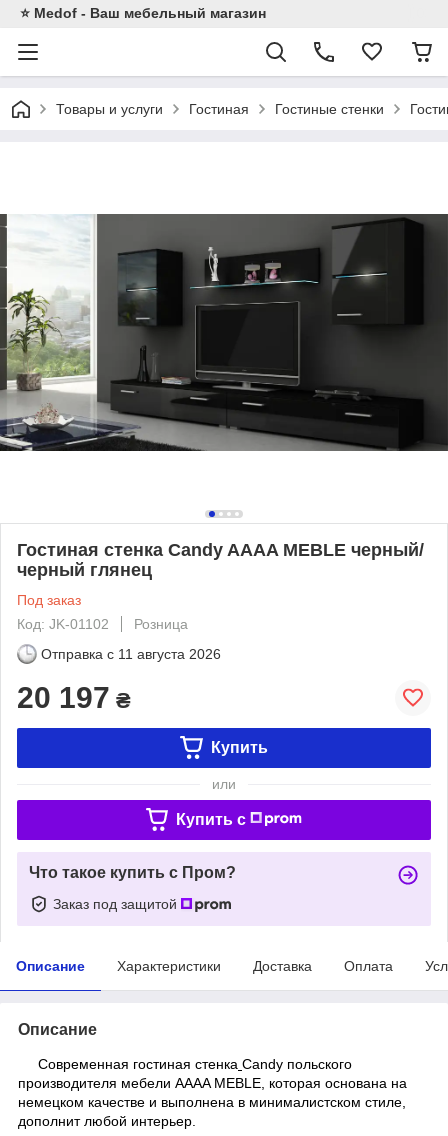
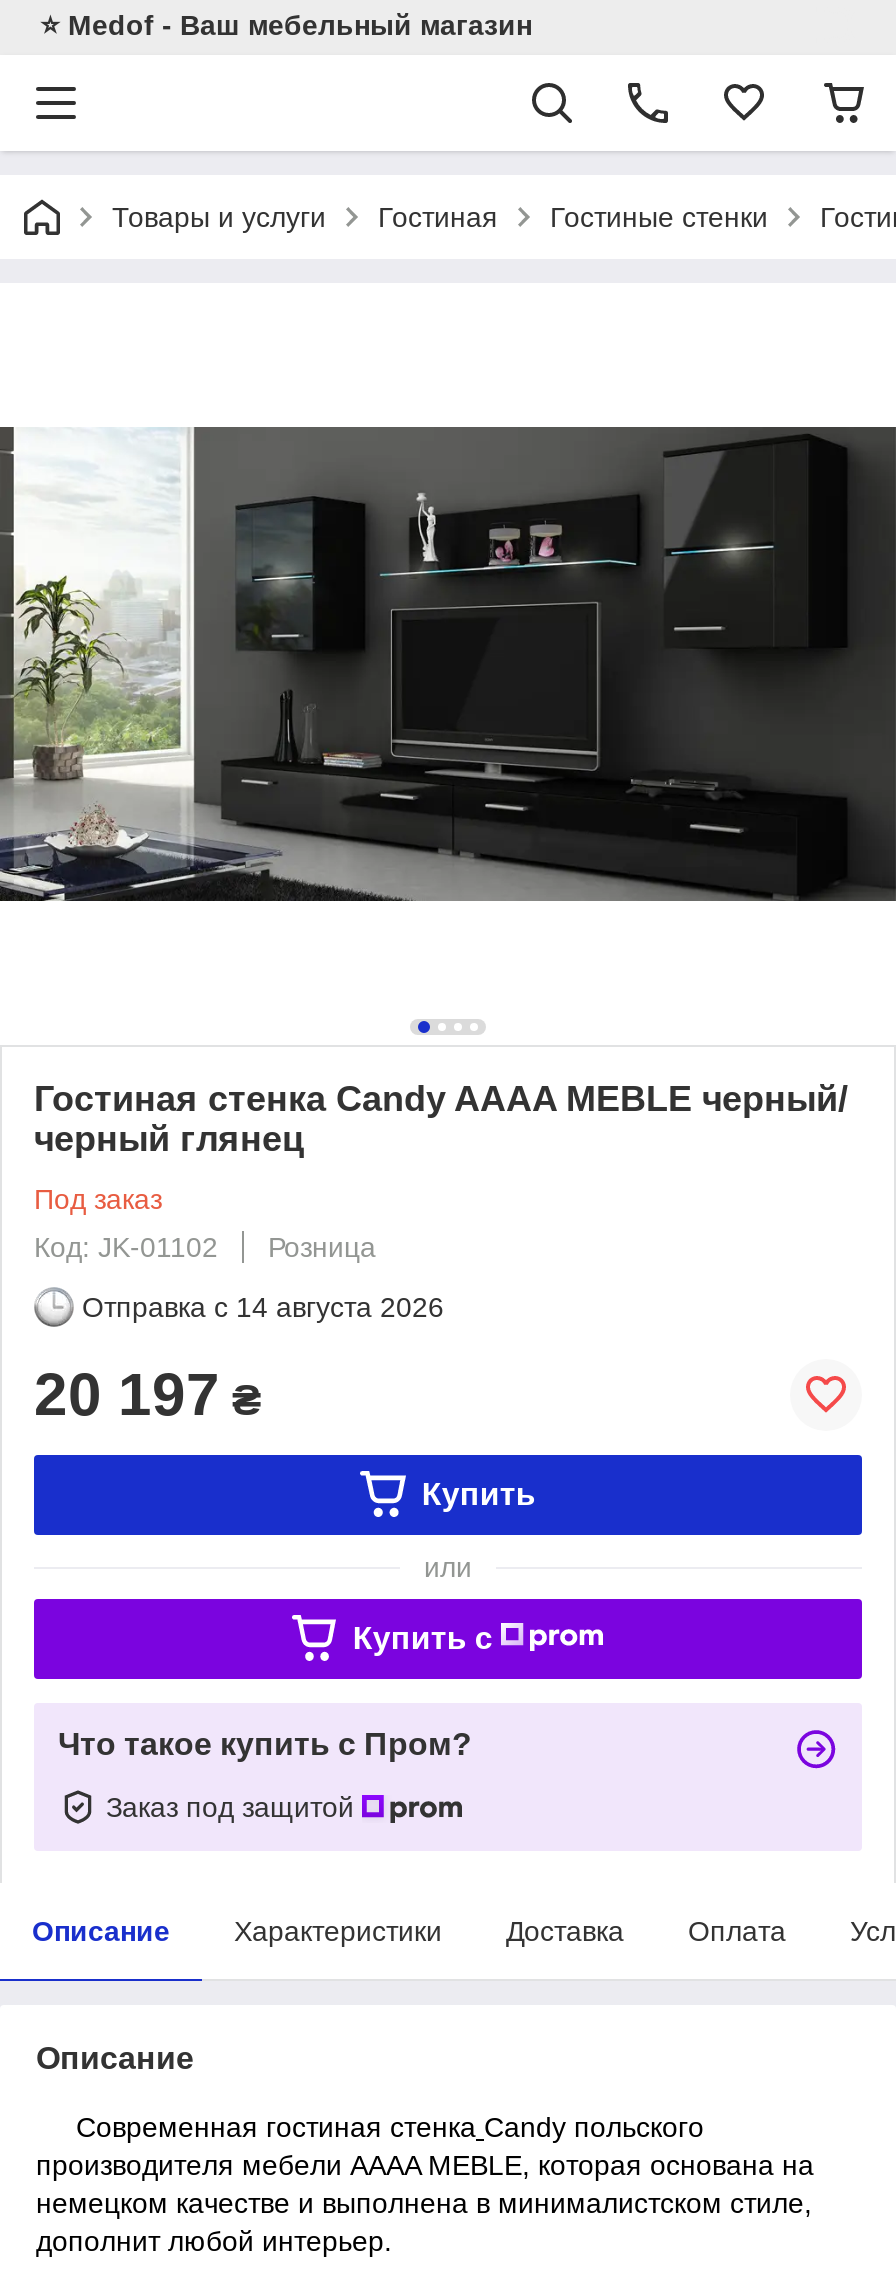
[41,646,221,662] Отправка с 11 августа 2026 -> [82,1291,444,1323] Отправка с 14 августа 2026

